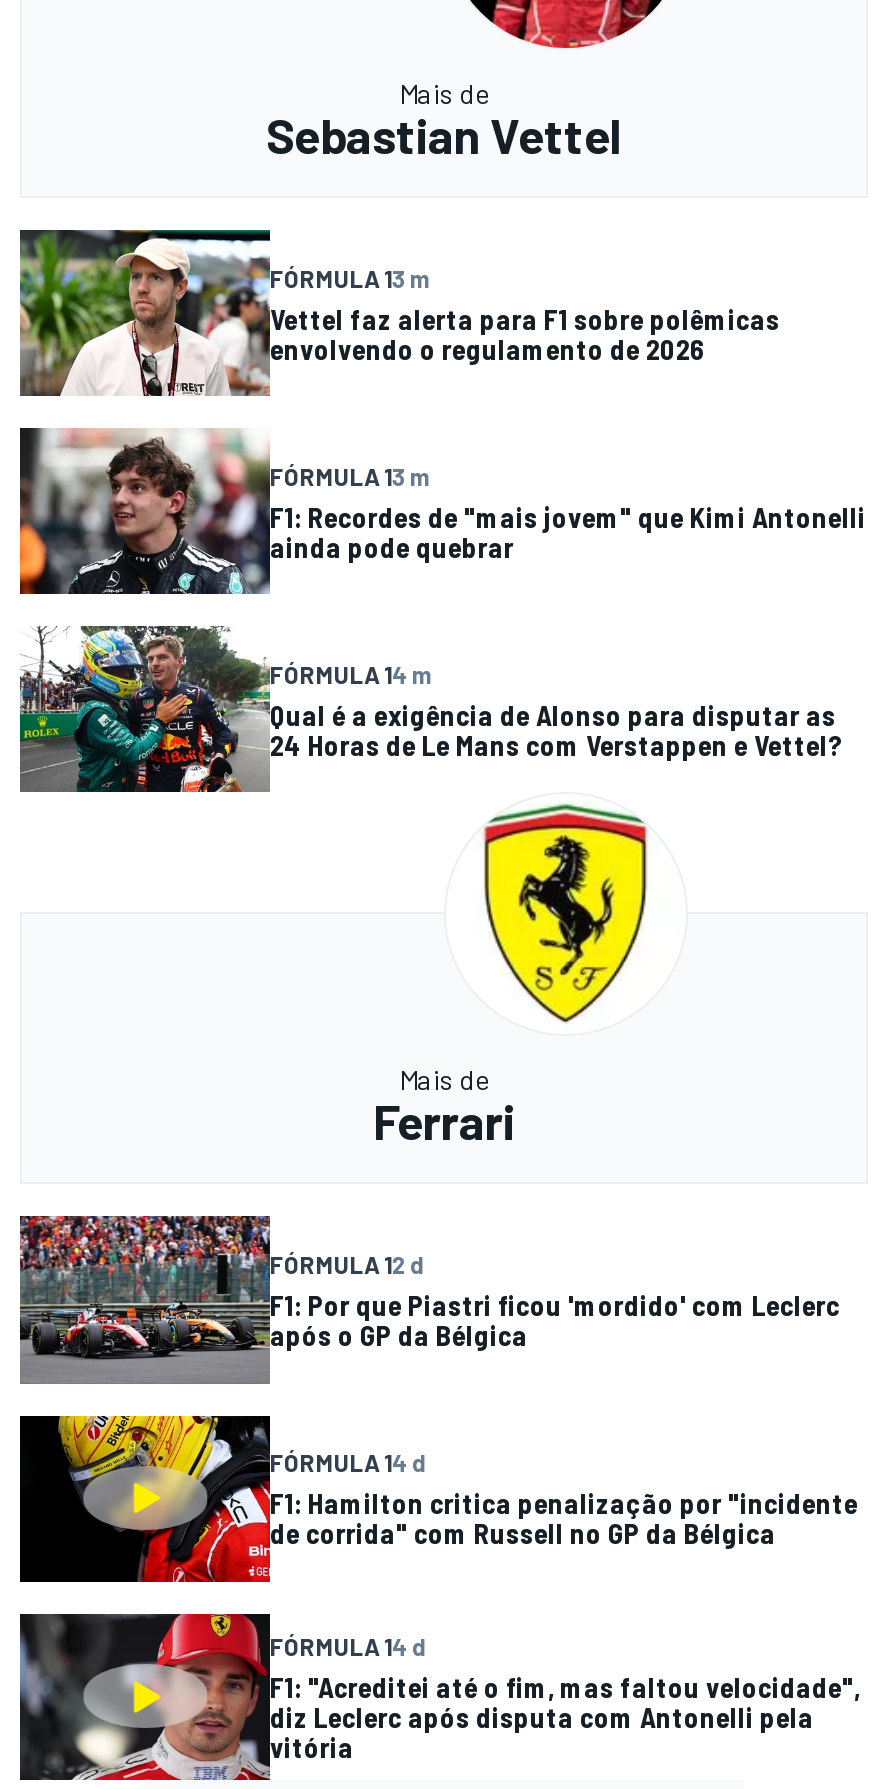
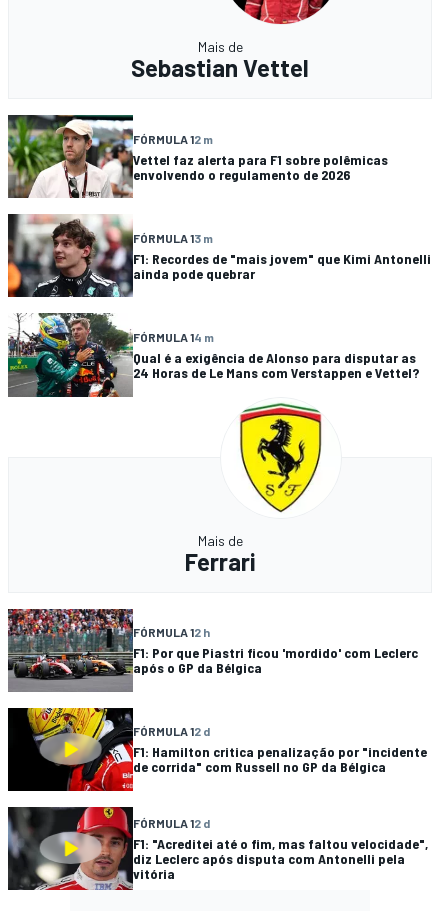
[270,264,430,292] FÓRMULA 13 m -> [133,132,213,146] FÓRMULA 12 m
[270,1250,424,1278] FÓRMULA 12 d -> [133,625,210,639] FÓRMULA 12 h
[270,1449,426,1477] FÓRMULA 14 d -> [133,724,210,738] FÓRMULA 12 d
[270,1632,426,1660] FÓRMULA 14 d -> [133,816,210,830] FÓRMULA 12 d

